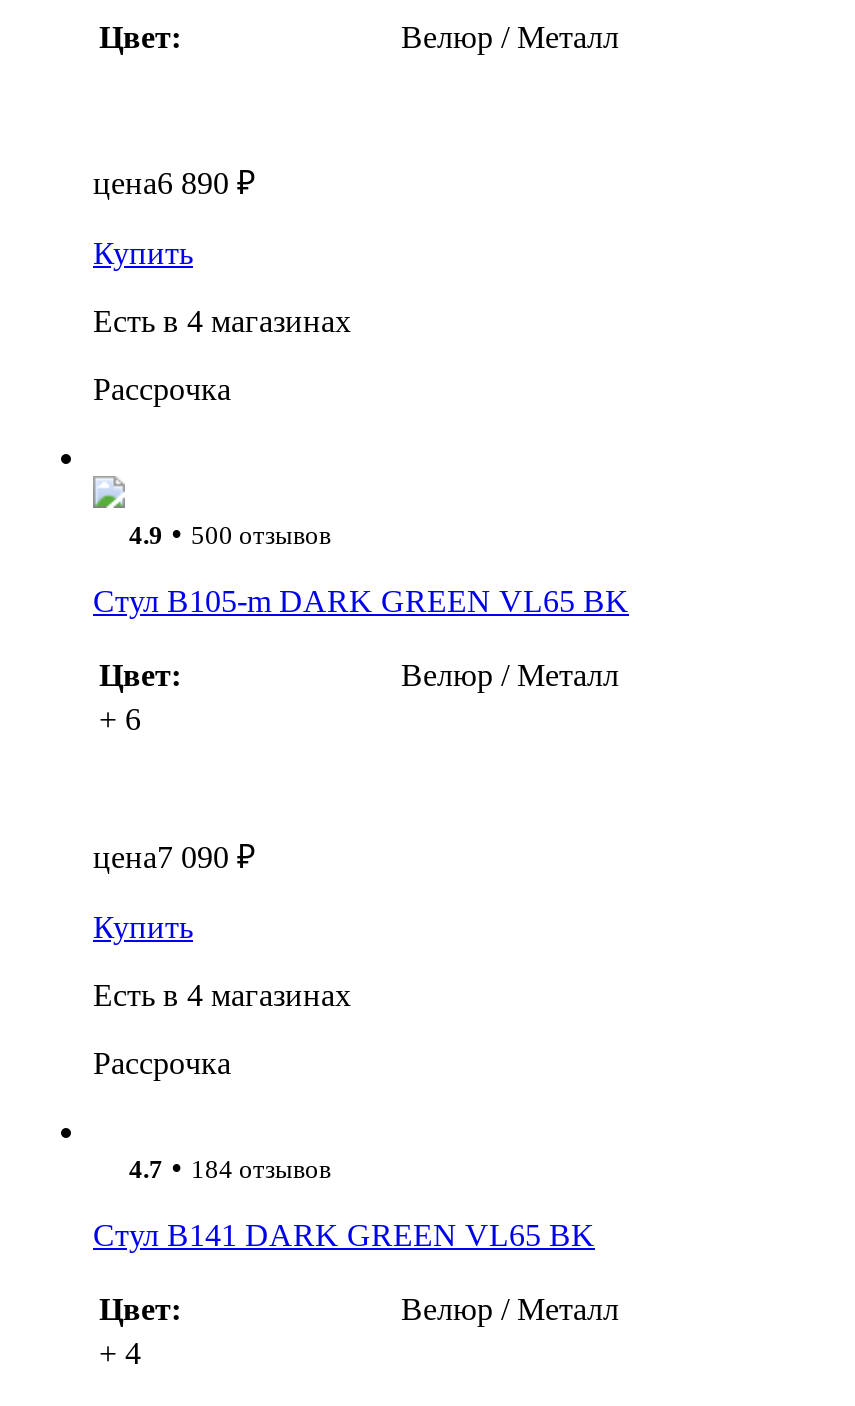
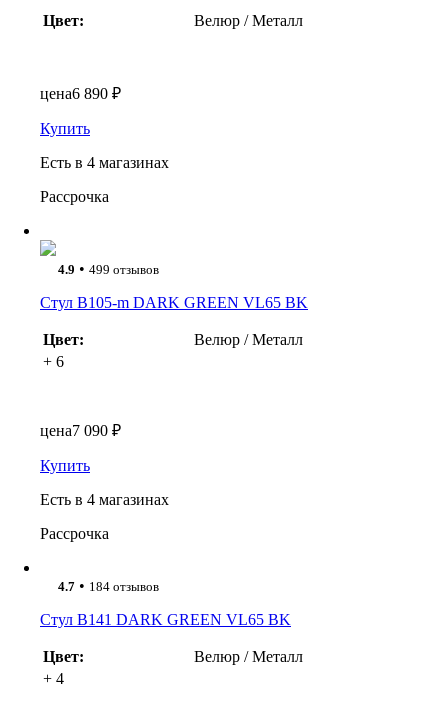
[129,515,331,549] 4.9 • 500 отзывов -> [58,260,159,277] 4.9 • 499 отзывов

